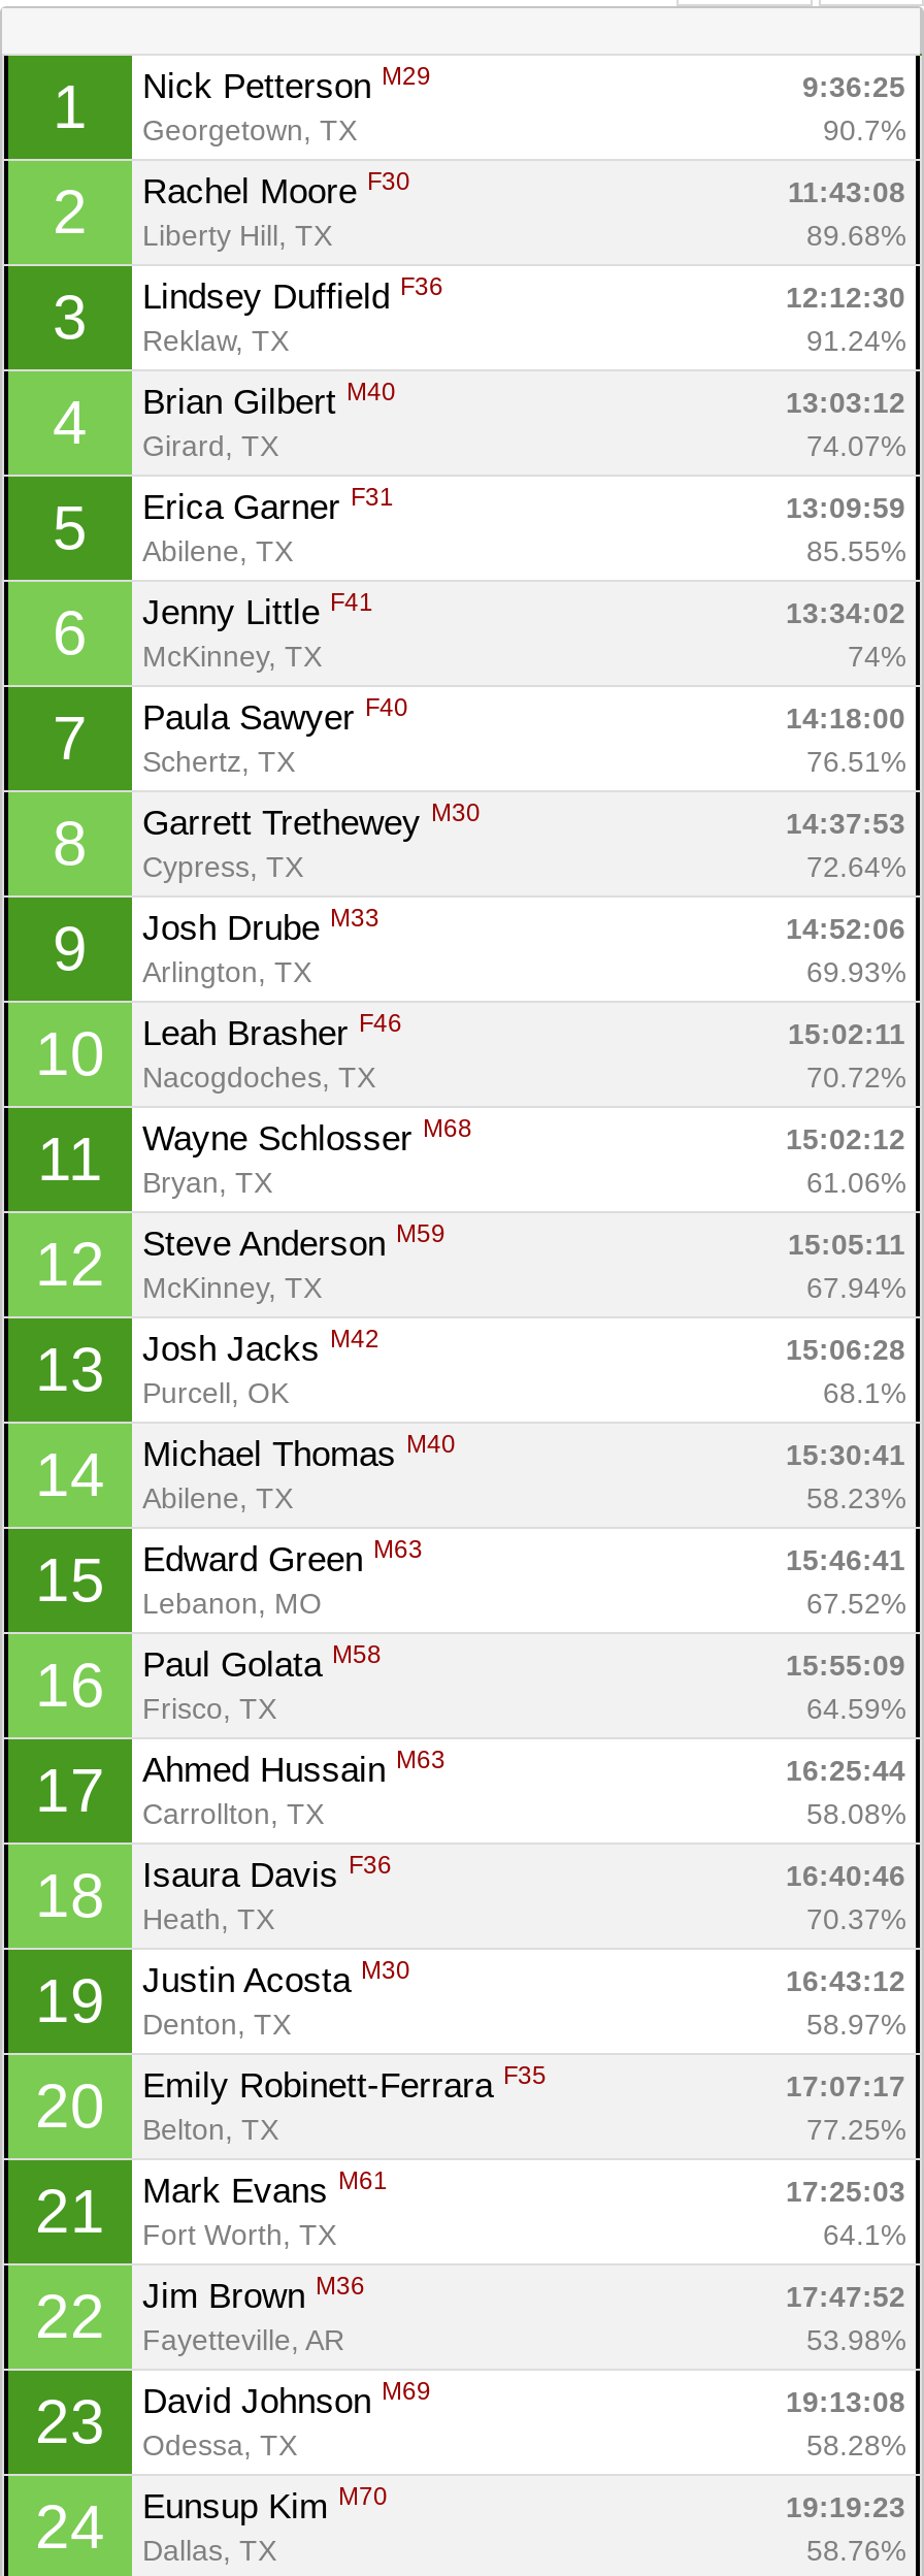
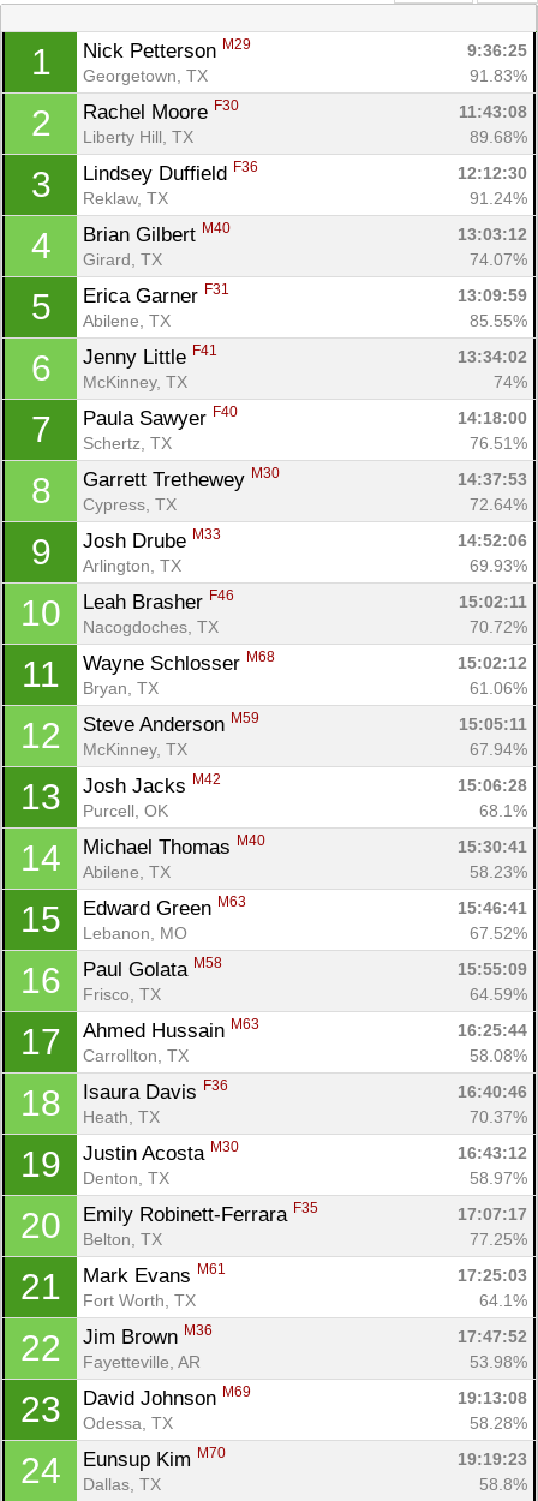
[823,113,905,146] 90.7% -> [470,66,527,85] 91.83%
[806,2533,905,2567] 58.76% -> [479,1474,527,1494] 58.8%

